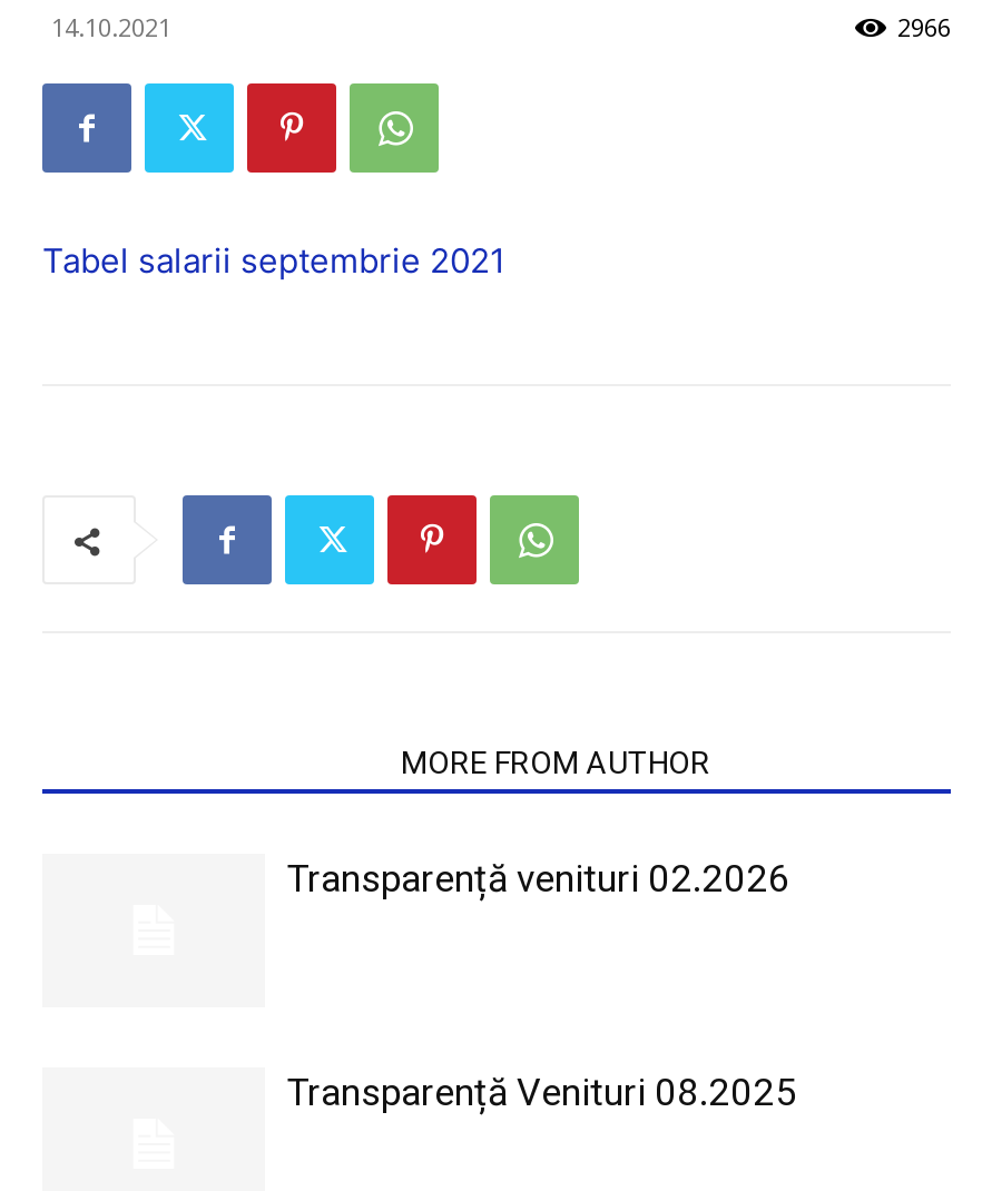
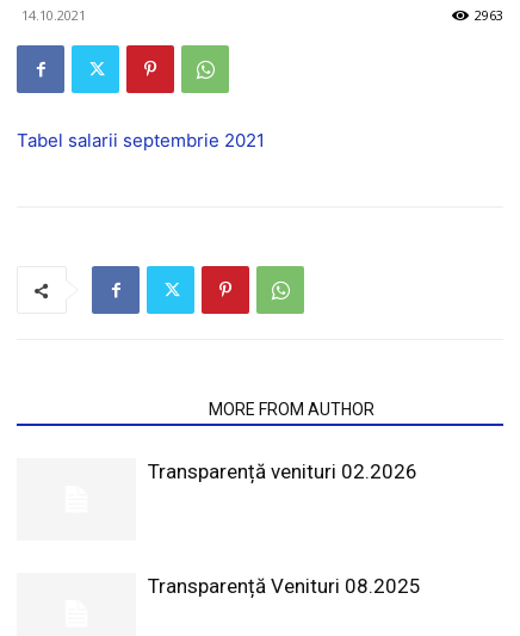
[897,10,951,43] 2966 -> [475,6,503,24] 2963

